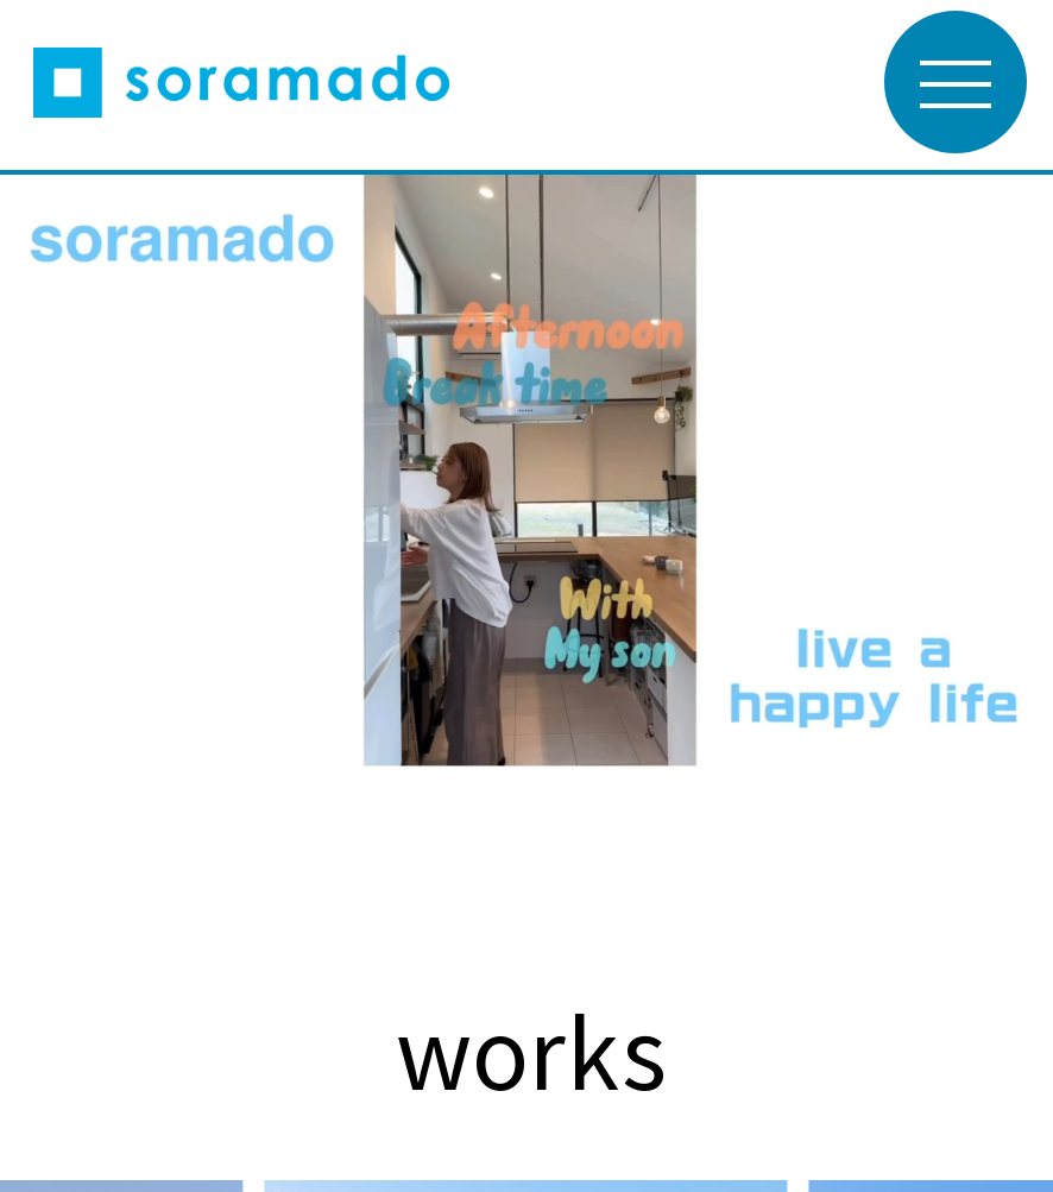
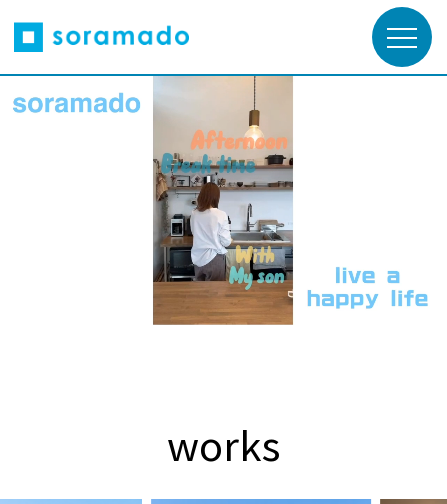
[364,172,699,769] [image] -> [152,76,294,326] [image]

